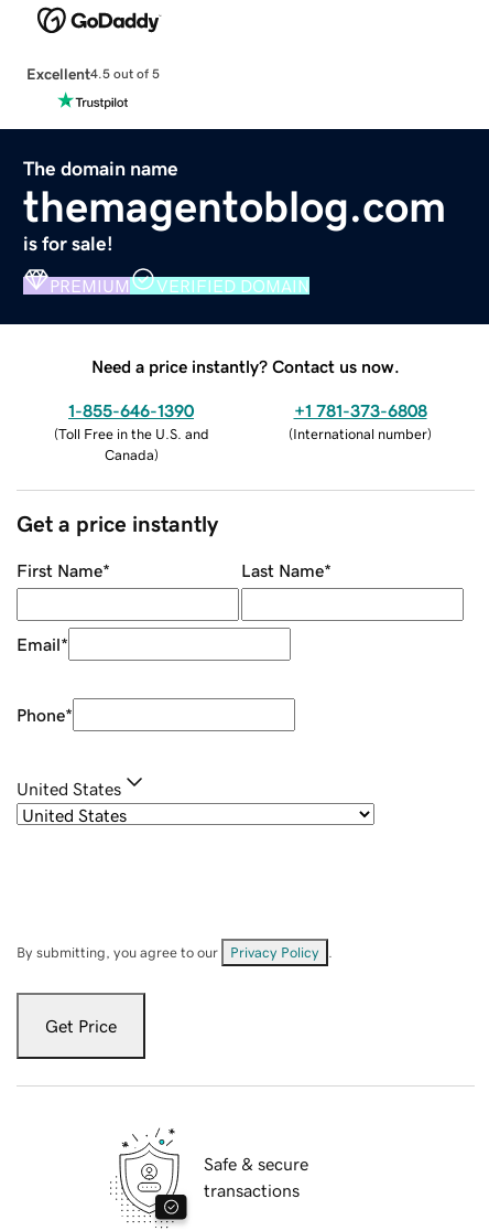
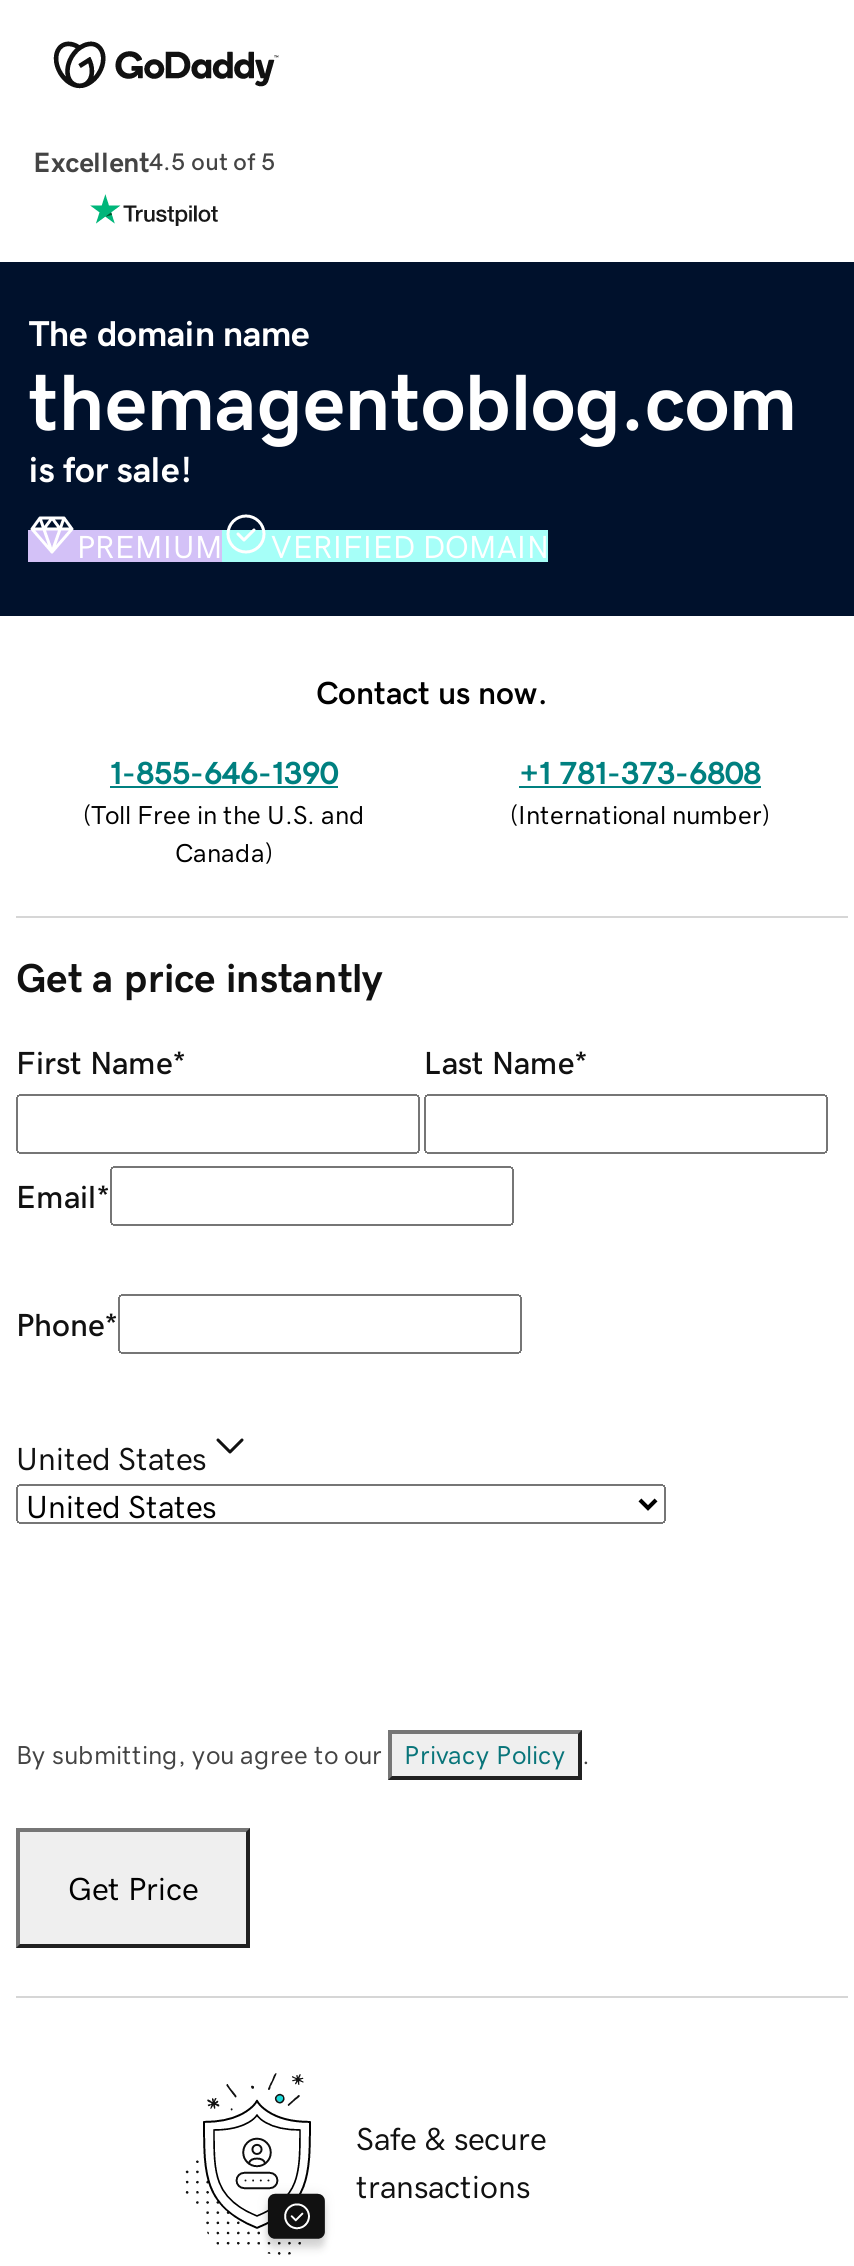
[91,357,400,375] Need a price instantly? Contact us now. -> [316,675,548,707] Contact us now.

